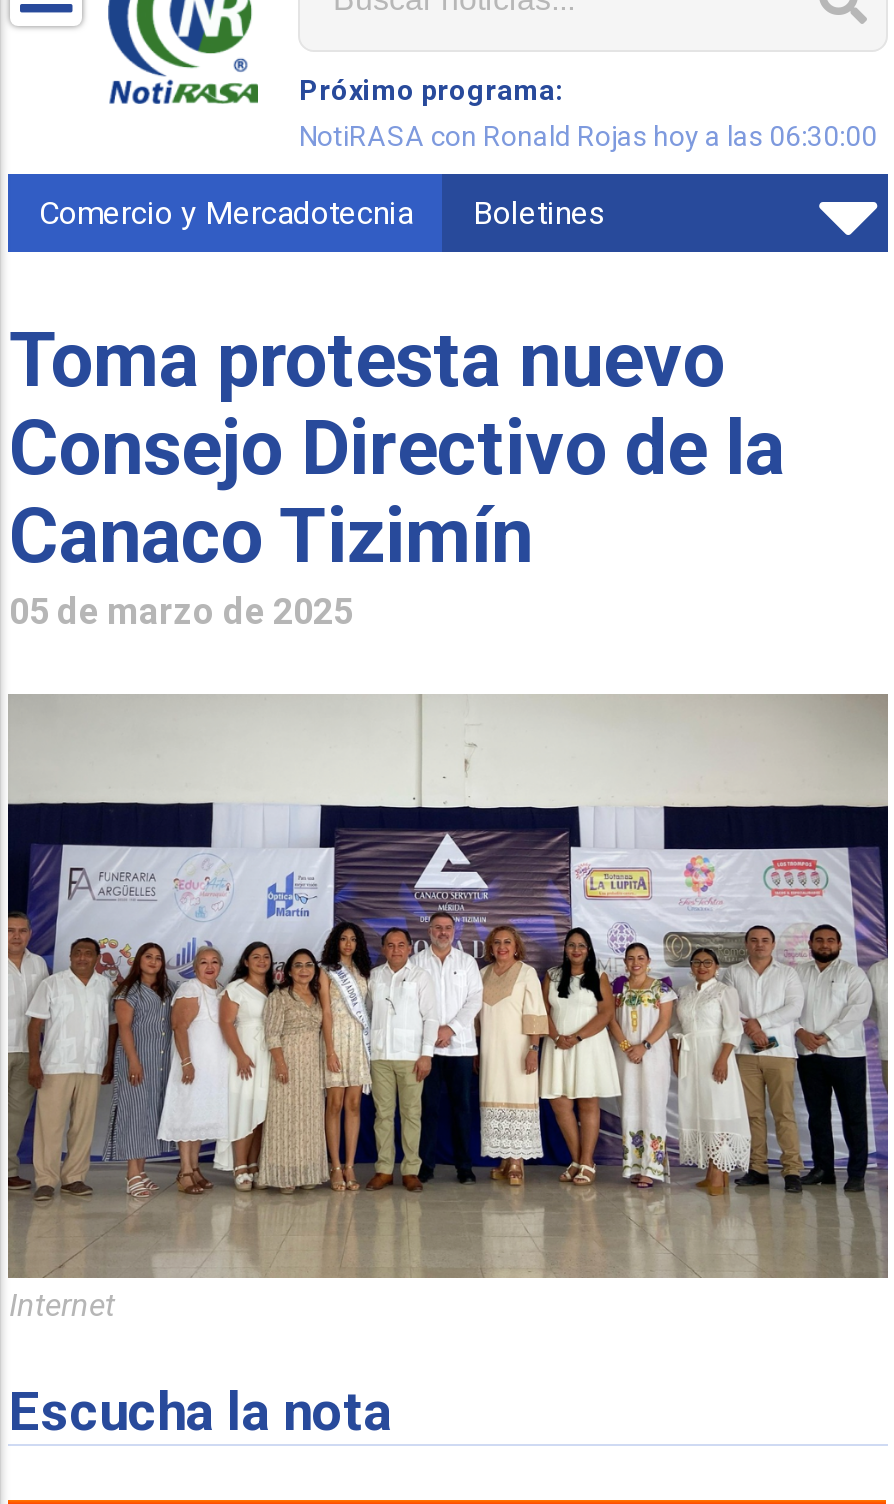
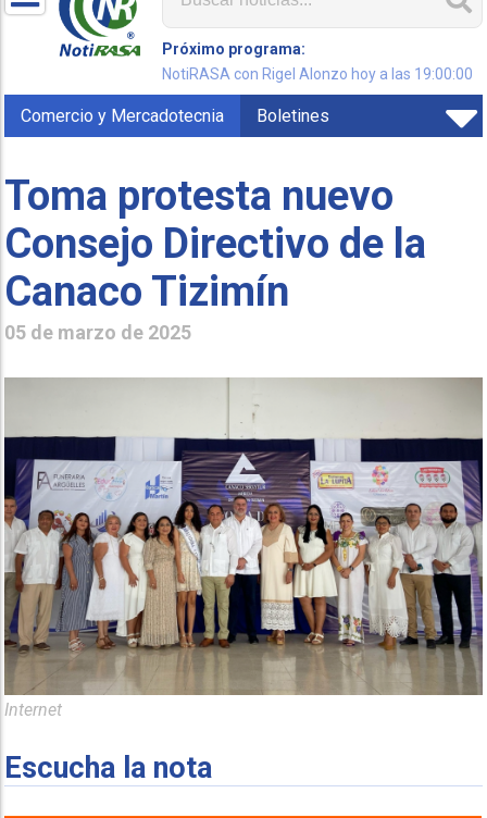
[299,120,877,152] NotiRASA con Ronald Rojas hoy a las 06:30:00 -> [163,65,473,83] NotiRASA con Rigel Alonzo hoy a las 19:00:00

